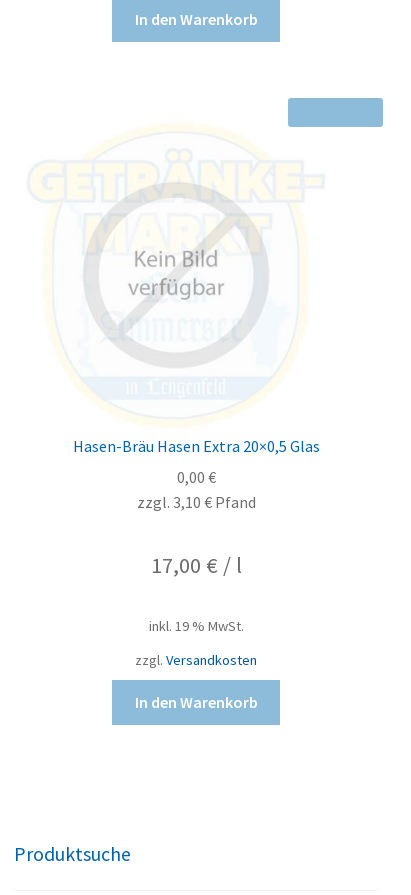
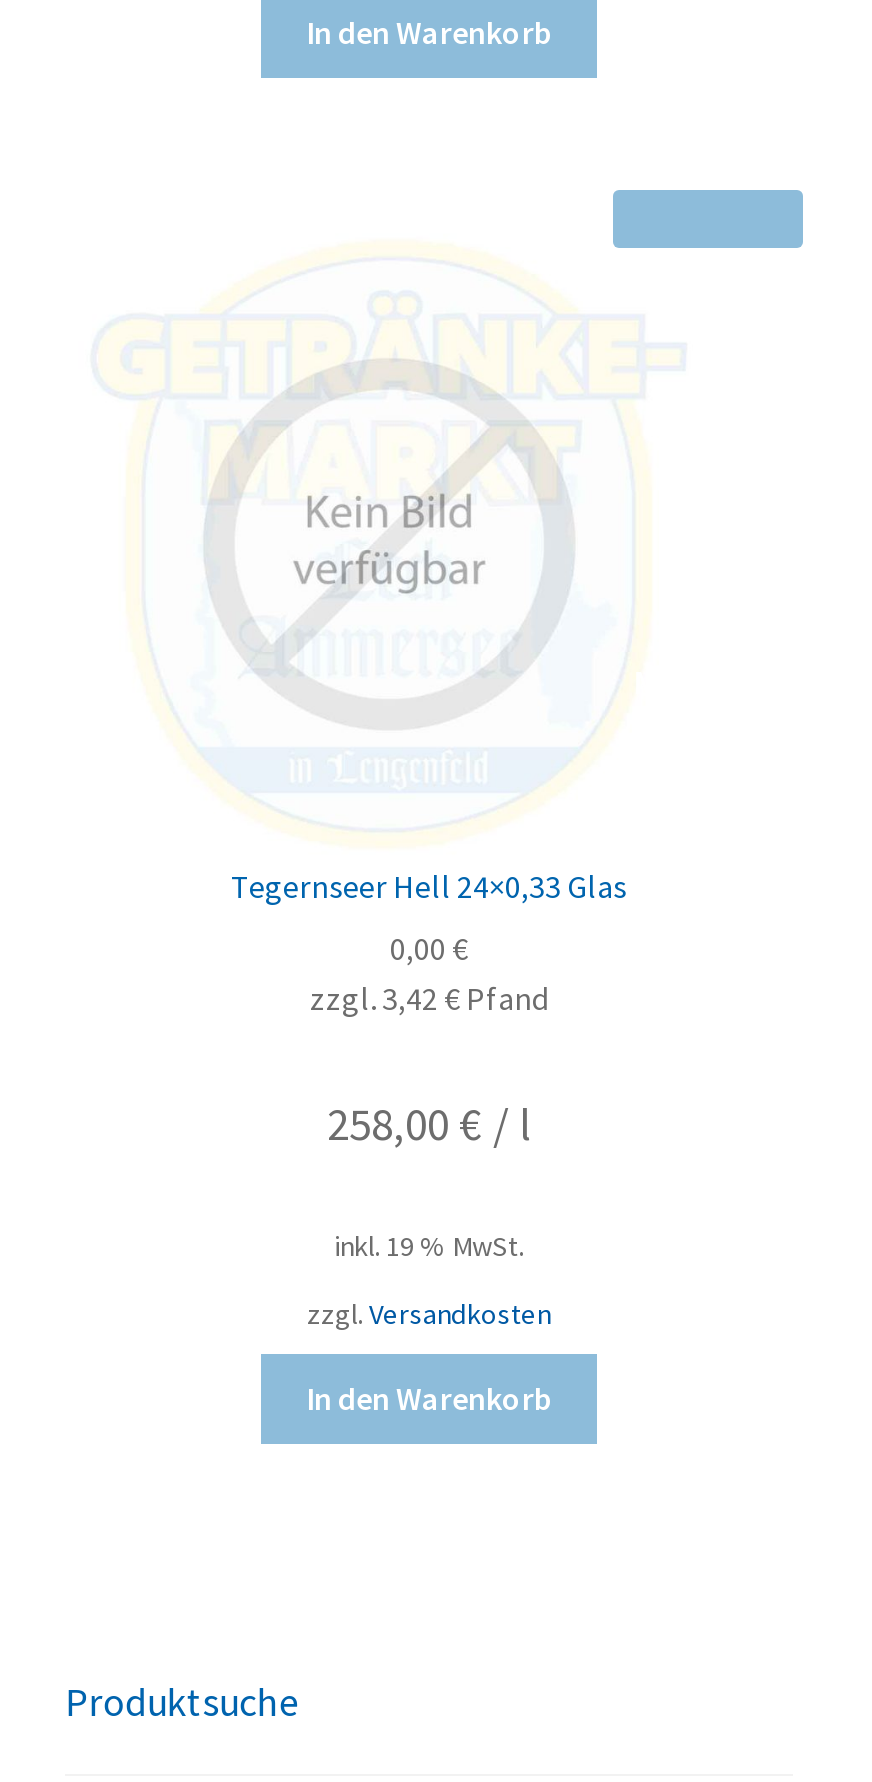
[72,436,319,456] Hasen-Bräu Hasen Extra 20×0,5 Glas -> [231,867,627,907] Tegernseer Hell 24×0,33 Glas
[136,492,255,512] zzgl. 3,10 €Pfand -> [310,978,548,1018] zzgl. 3,42 €Pfand
[150,551,241,579] 17,00 €/ l -> [327,1096,531,1152] 258,00 €/ l

